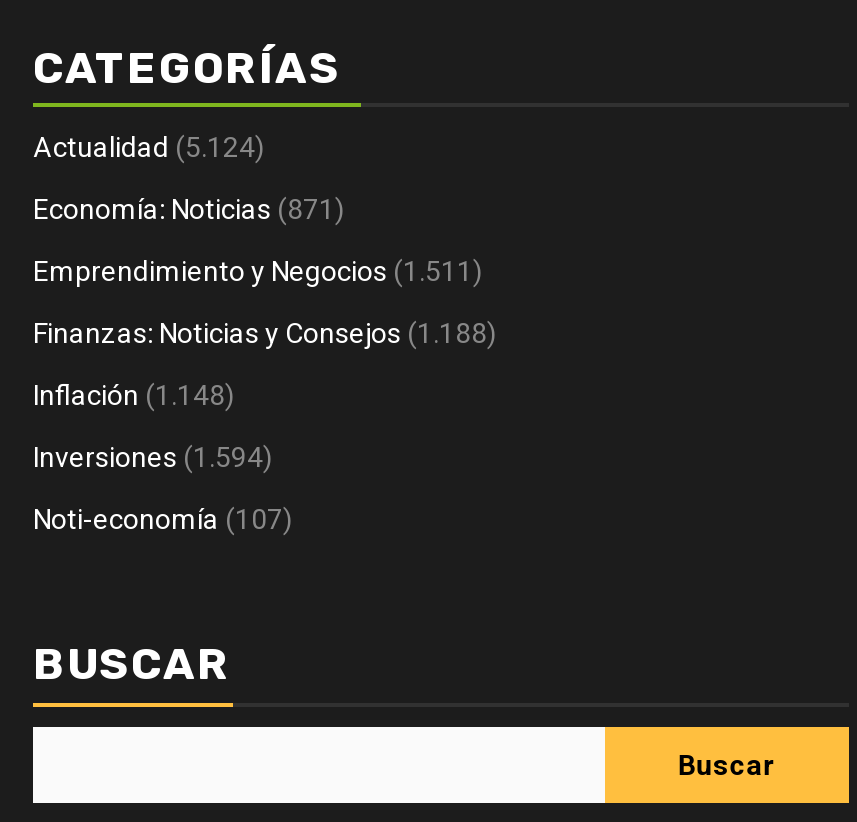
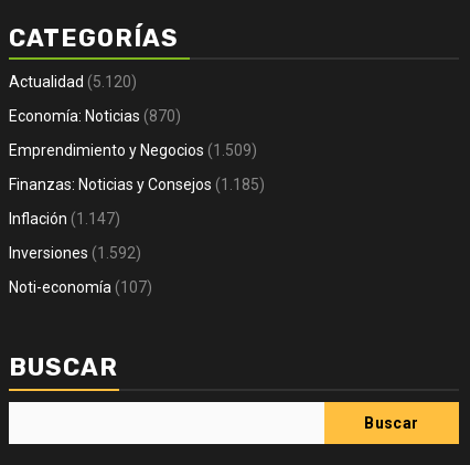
[33,131,265,163] Actualidad (5.124) -> [9,73,137,91] Actualidad (5.120)
[33,193,345,225] Economía: Noticias (871) -> [9,107,181,125] Economía: Noticias (870)
[33,255,483,287] Emprendimiento y Negocios (1.511) -> [9,141,257,159] Emprendimiento y Negocios (1.509)
[33,317,497,349] Finanzas: Noticias y Consejos (1.188) -> [9,176,265,193] Finanzas: Noticias y Consejos (1.185)
[33,379,235,411] Inflación (1.148) -> [9,210,120,228] Inflación (1.147)
[33,441,273,473] Inversiones (1.594) -> [9,244,141,262] Inversiones (1.592)

